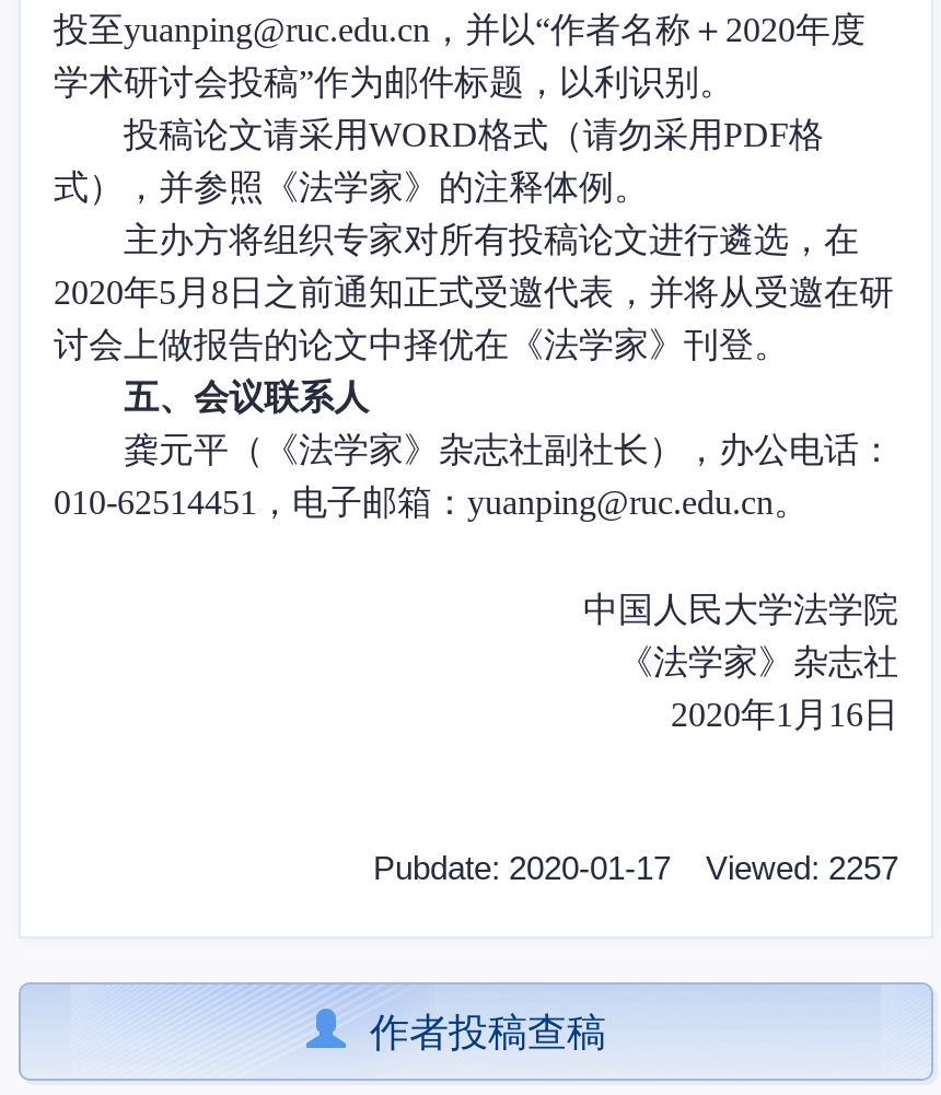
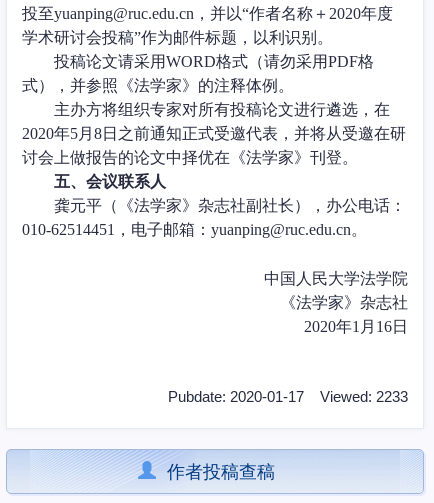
[373,848,898,885] Pubdate: 2020-01-17 Viewed: 2257 -> [168,388,408,405] Pubdate: 2020-01-17 Viewed: 2233

